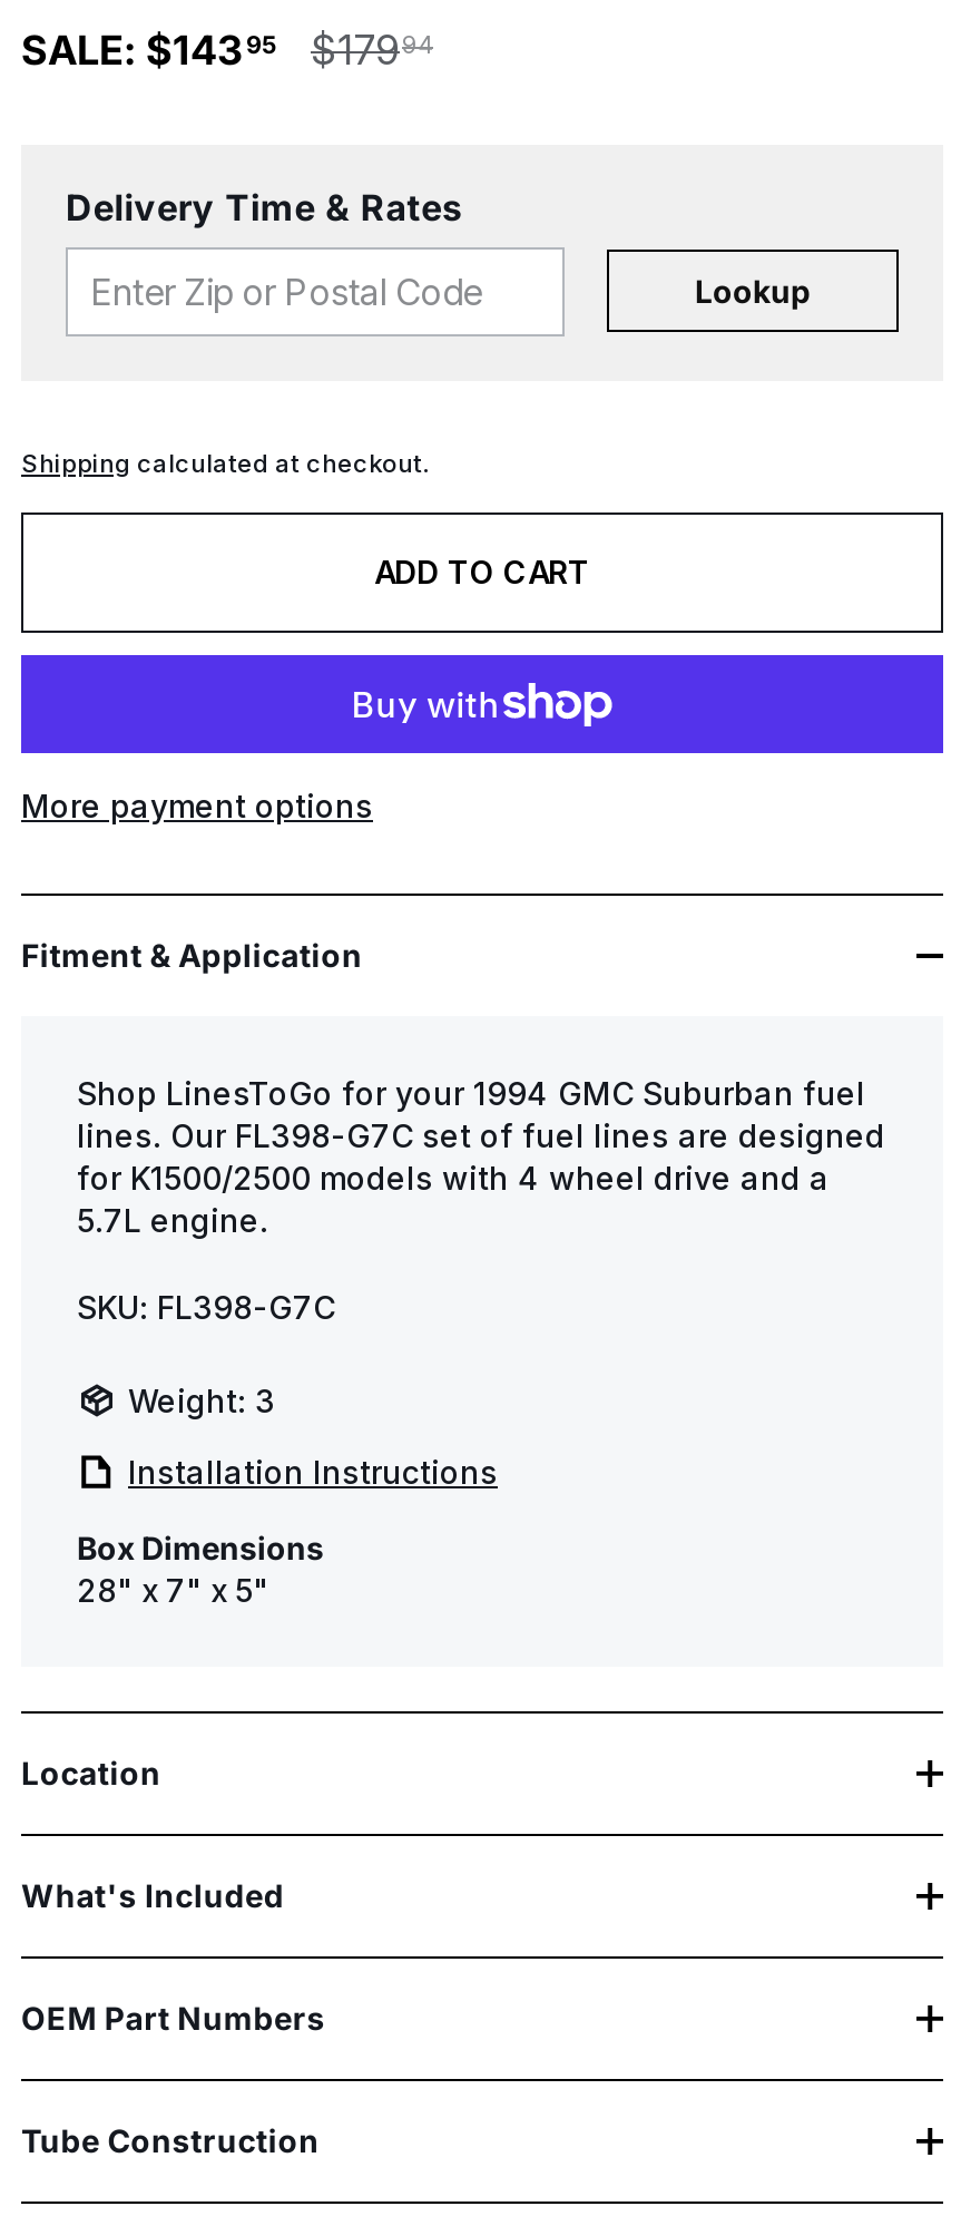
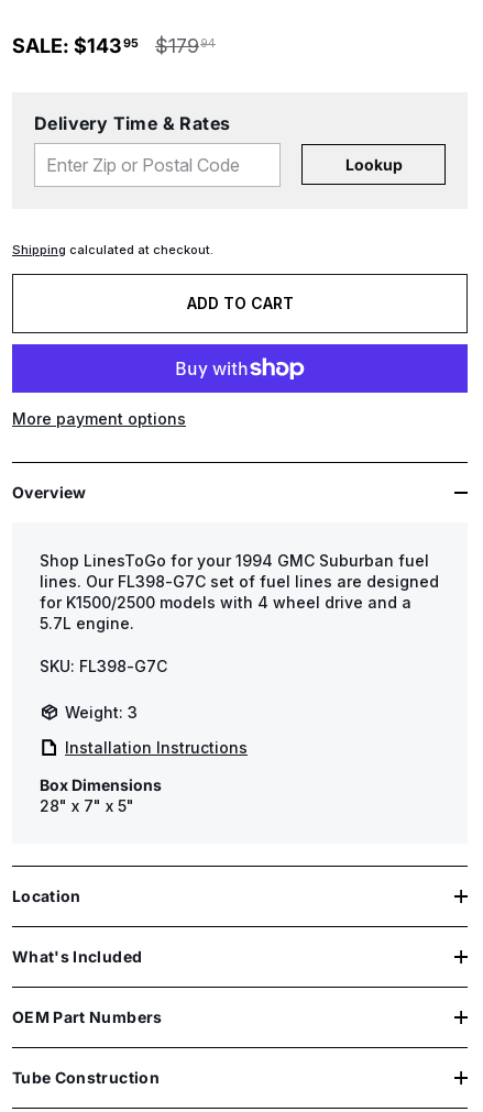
[21,935,363,973] Fitment & Application -> [12,483,87,501] Overview

